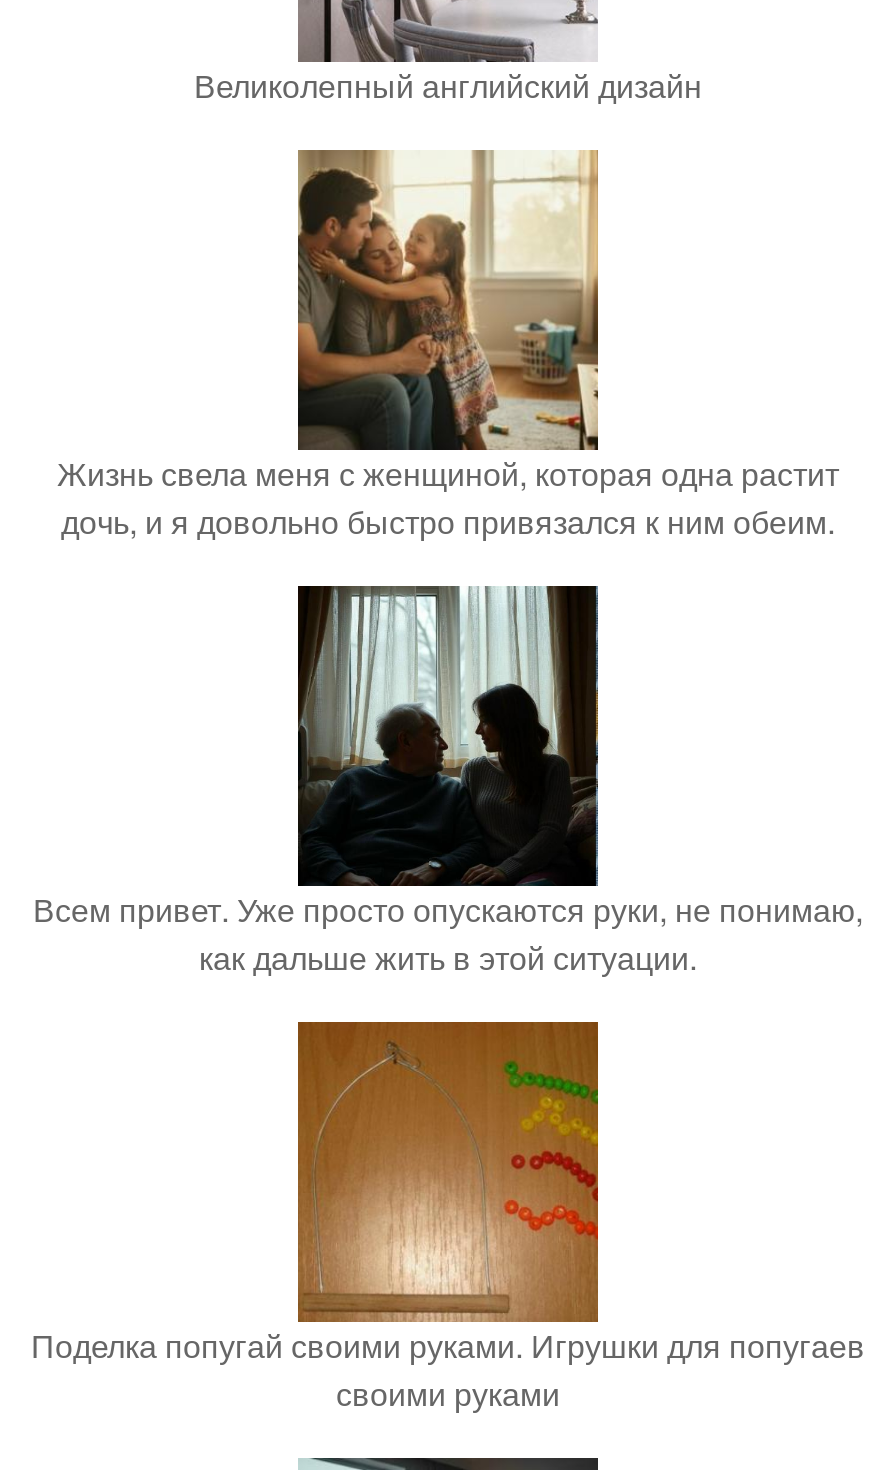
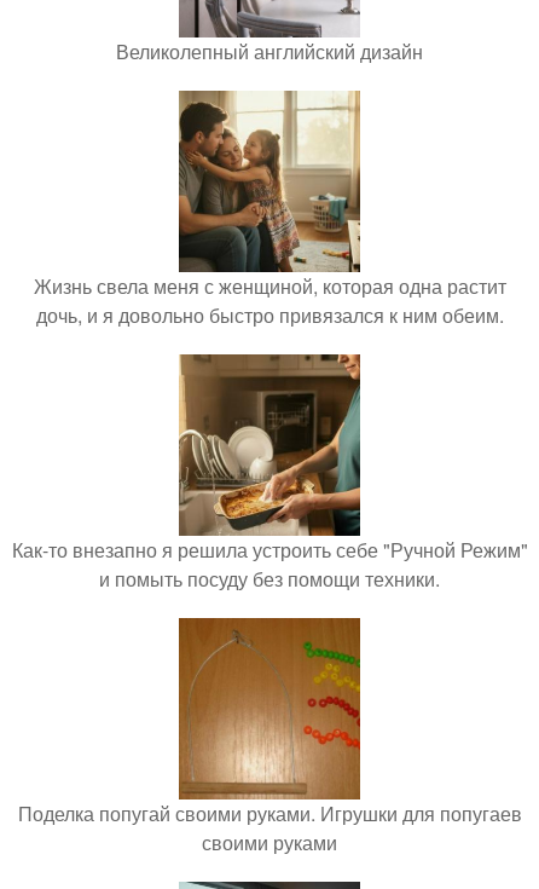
[33,584,863,981] [image] | Всем привет. Уже просто опускаются руки, не понимаю, | как дальше жить в этой ситуации. -> [11,353,528,593] [image] | Как-то внезапно я решила устроить себе "Ручной Режим" | и помыть посуду без помощи техники.

